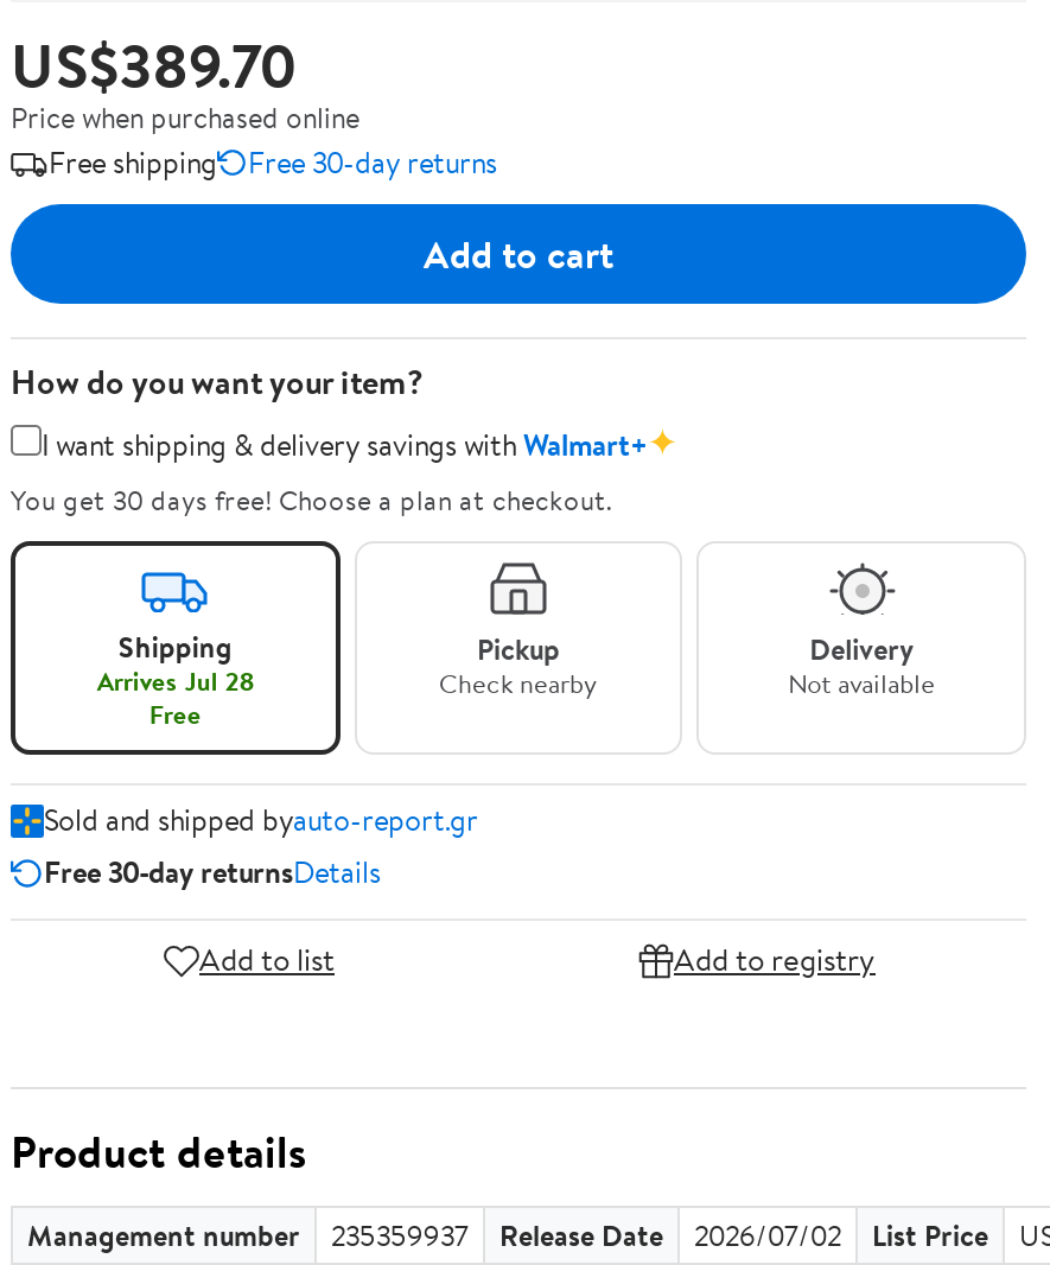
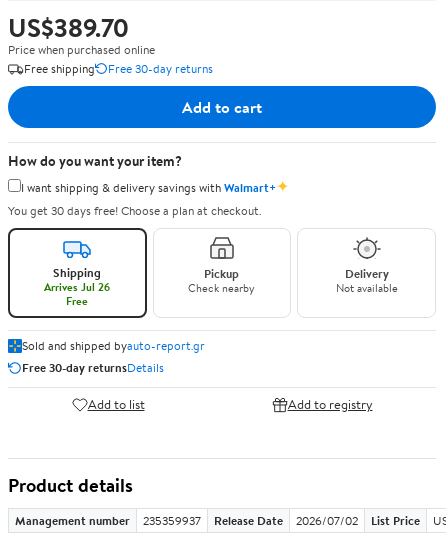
[97,662,253,700] Arrives Jul 28 -> [44,279,110,295] Arrives Jul 26

